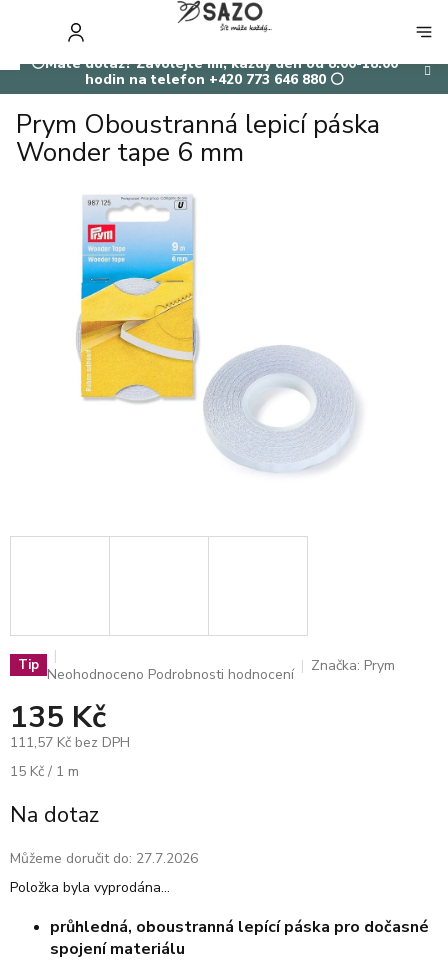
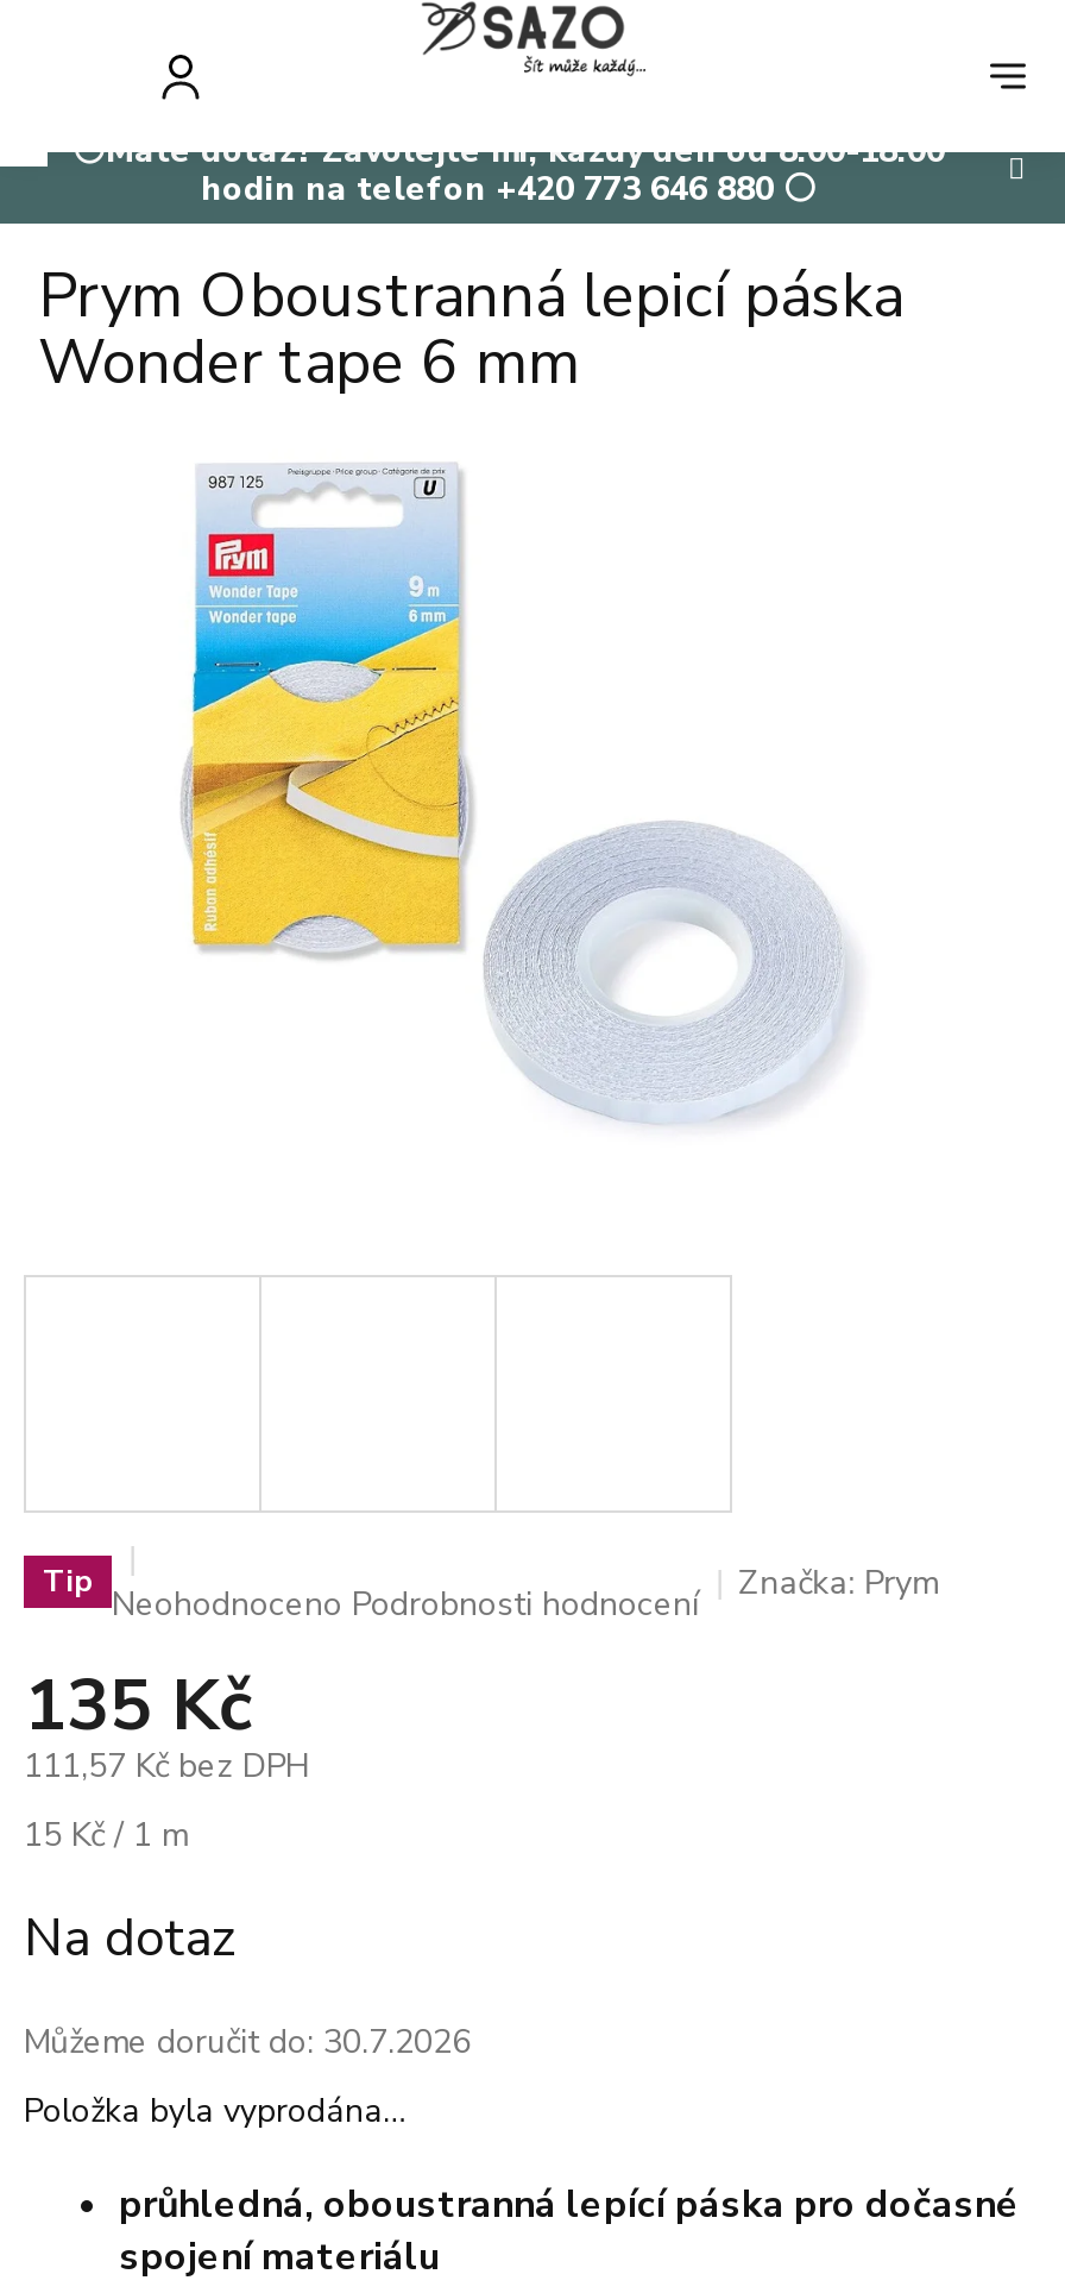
[10,849,198,868] Můžeme doručit do: 27.7.2026 -> [24,2020,471,2065] Můžeme doručit do: 30.7.2026

